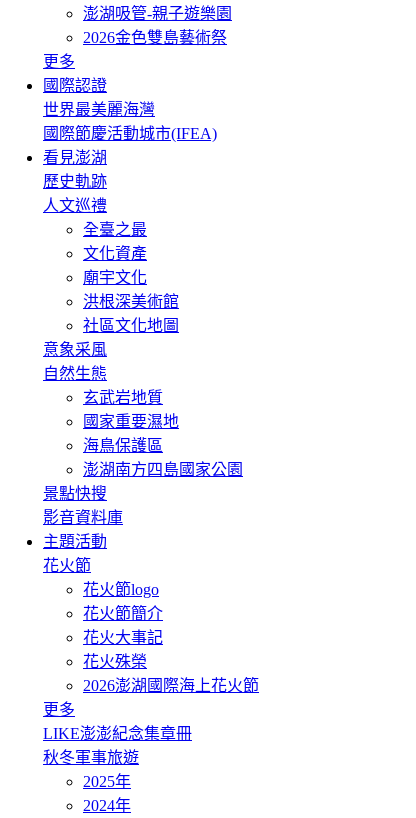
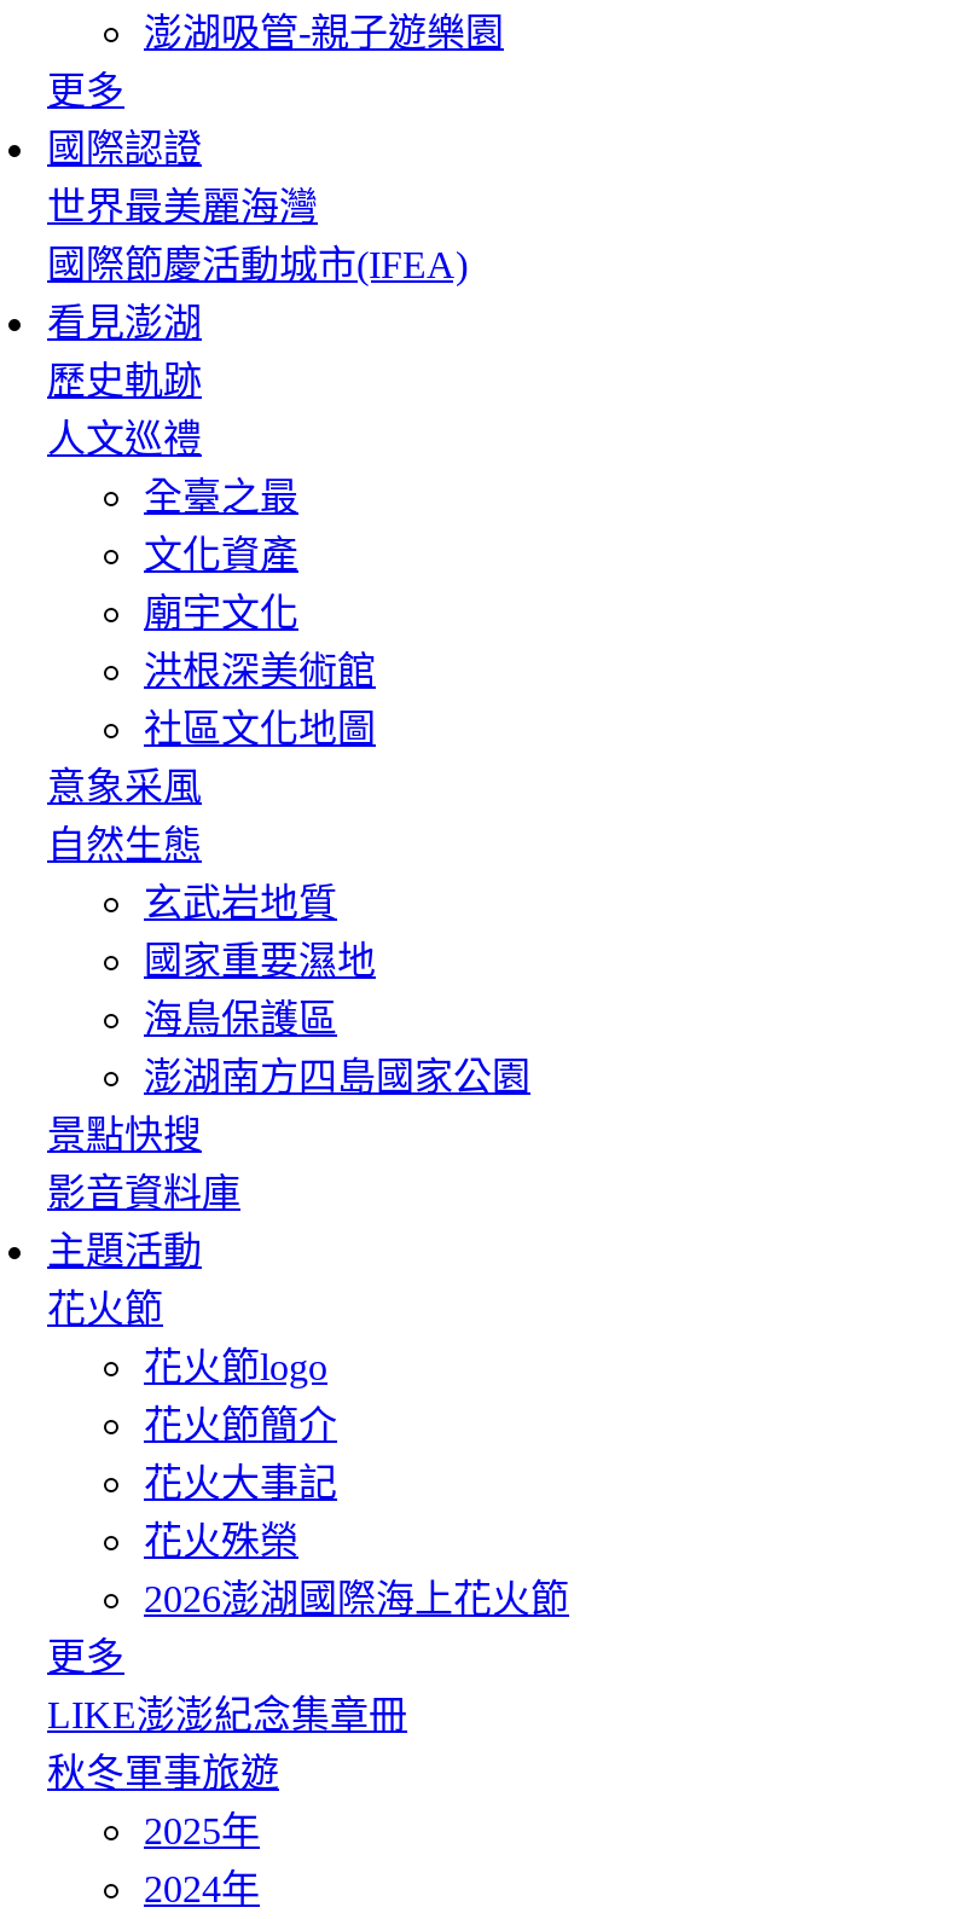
[83,29,227,46] 2026金色雙島藝術祭 -> none

